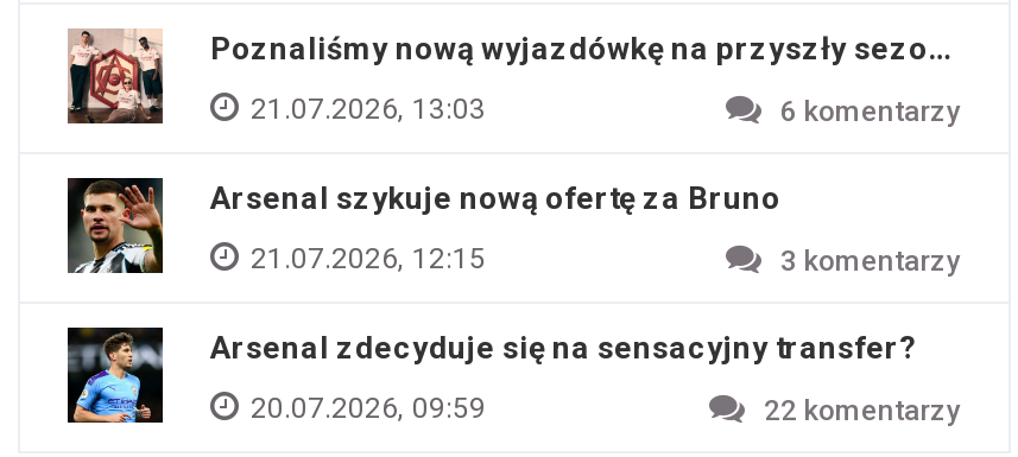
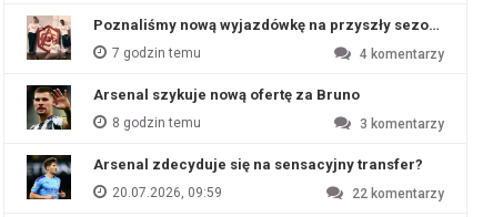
[244,93,961,128] 21.07.2026, 13:03 | 6 komentarzy -> [109,45,444,62] 7 godzin temu | 4 komentarzy
[244,242,486,275] 21.07.2026, 12:15 -> [109,115,201,131] 8 godzin temu

